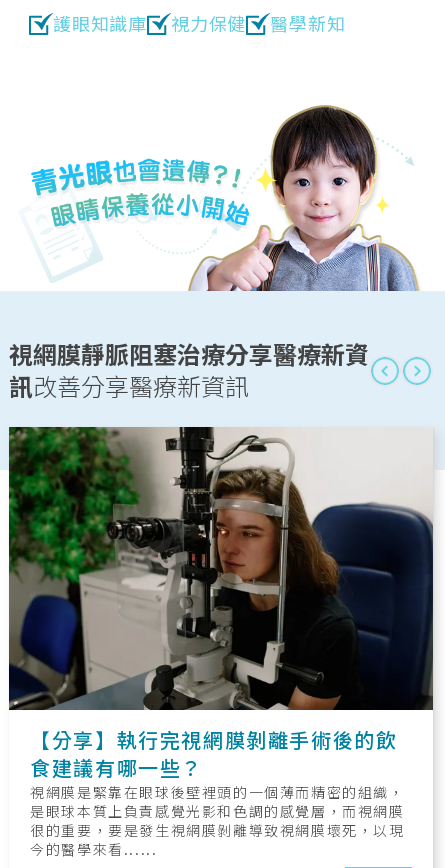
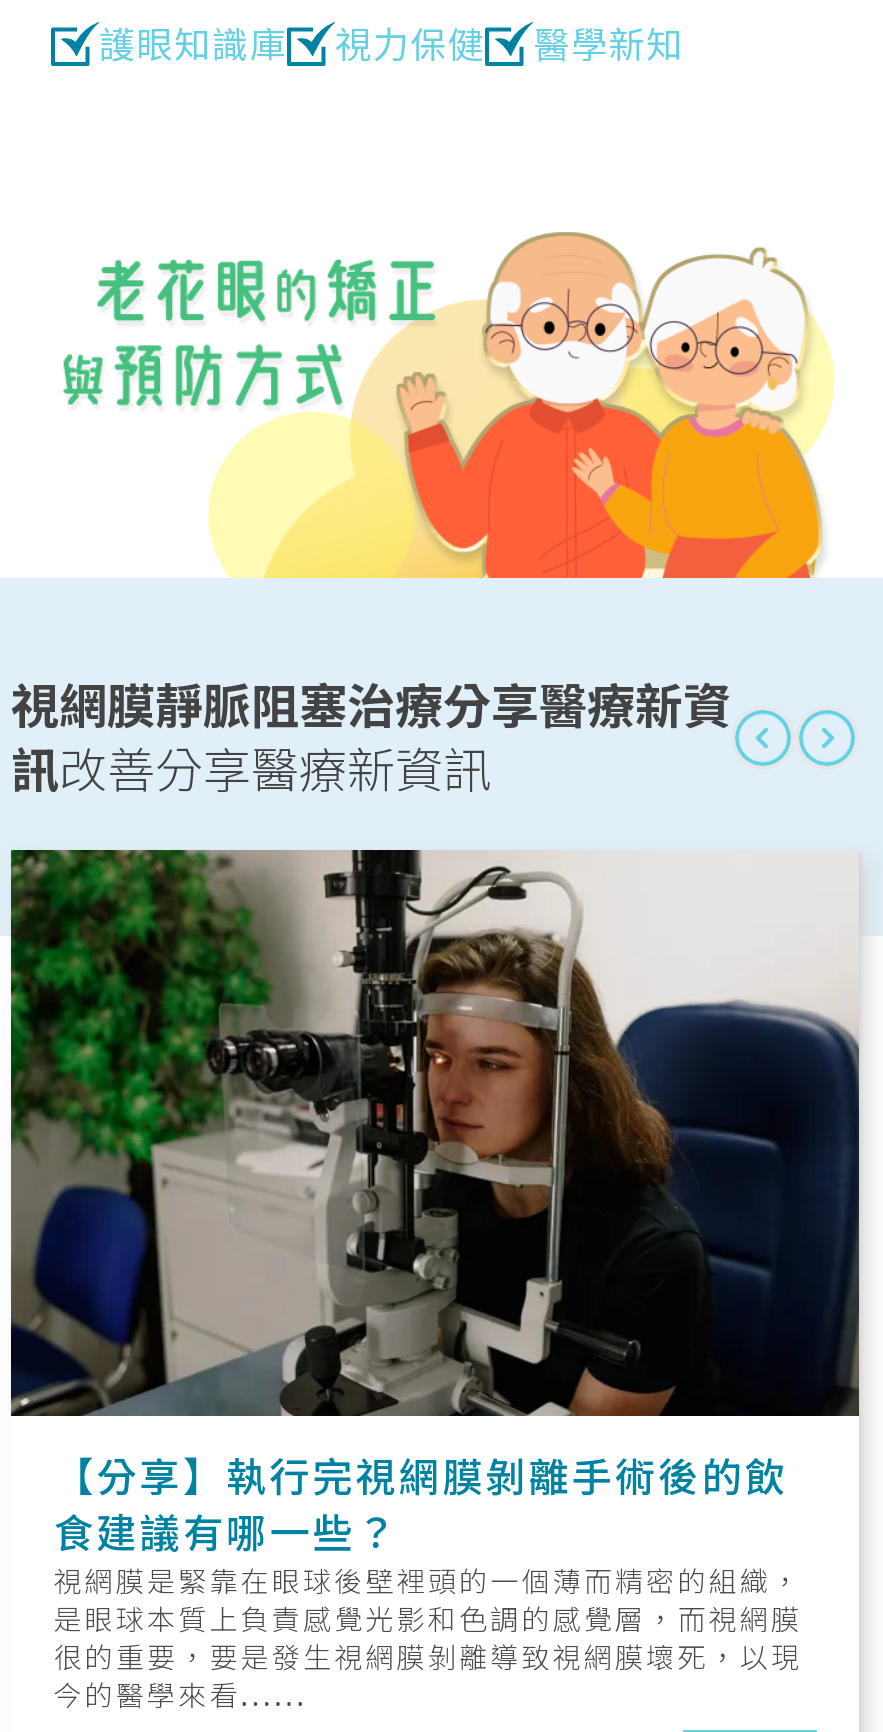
[30,104,420,292] [image] -> [57,206,835,580] [image]

